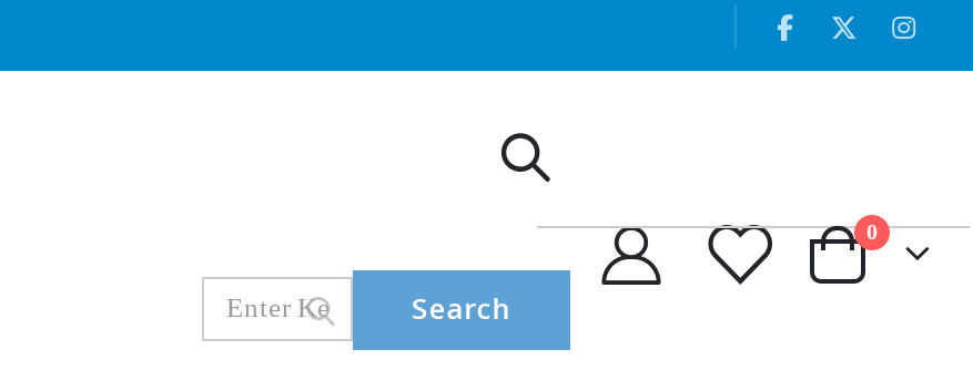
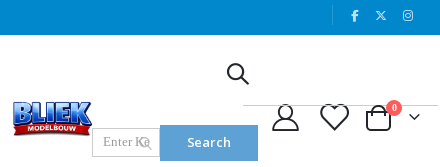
none -> [12,101,93,137] [image]

